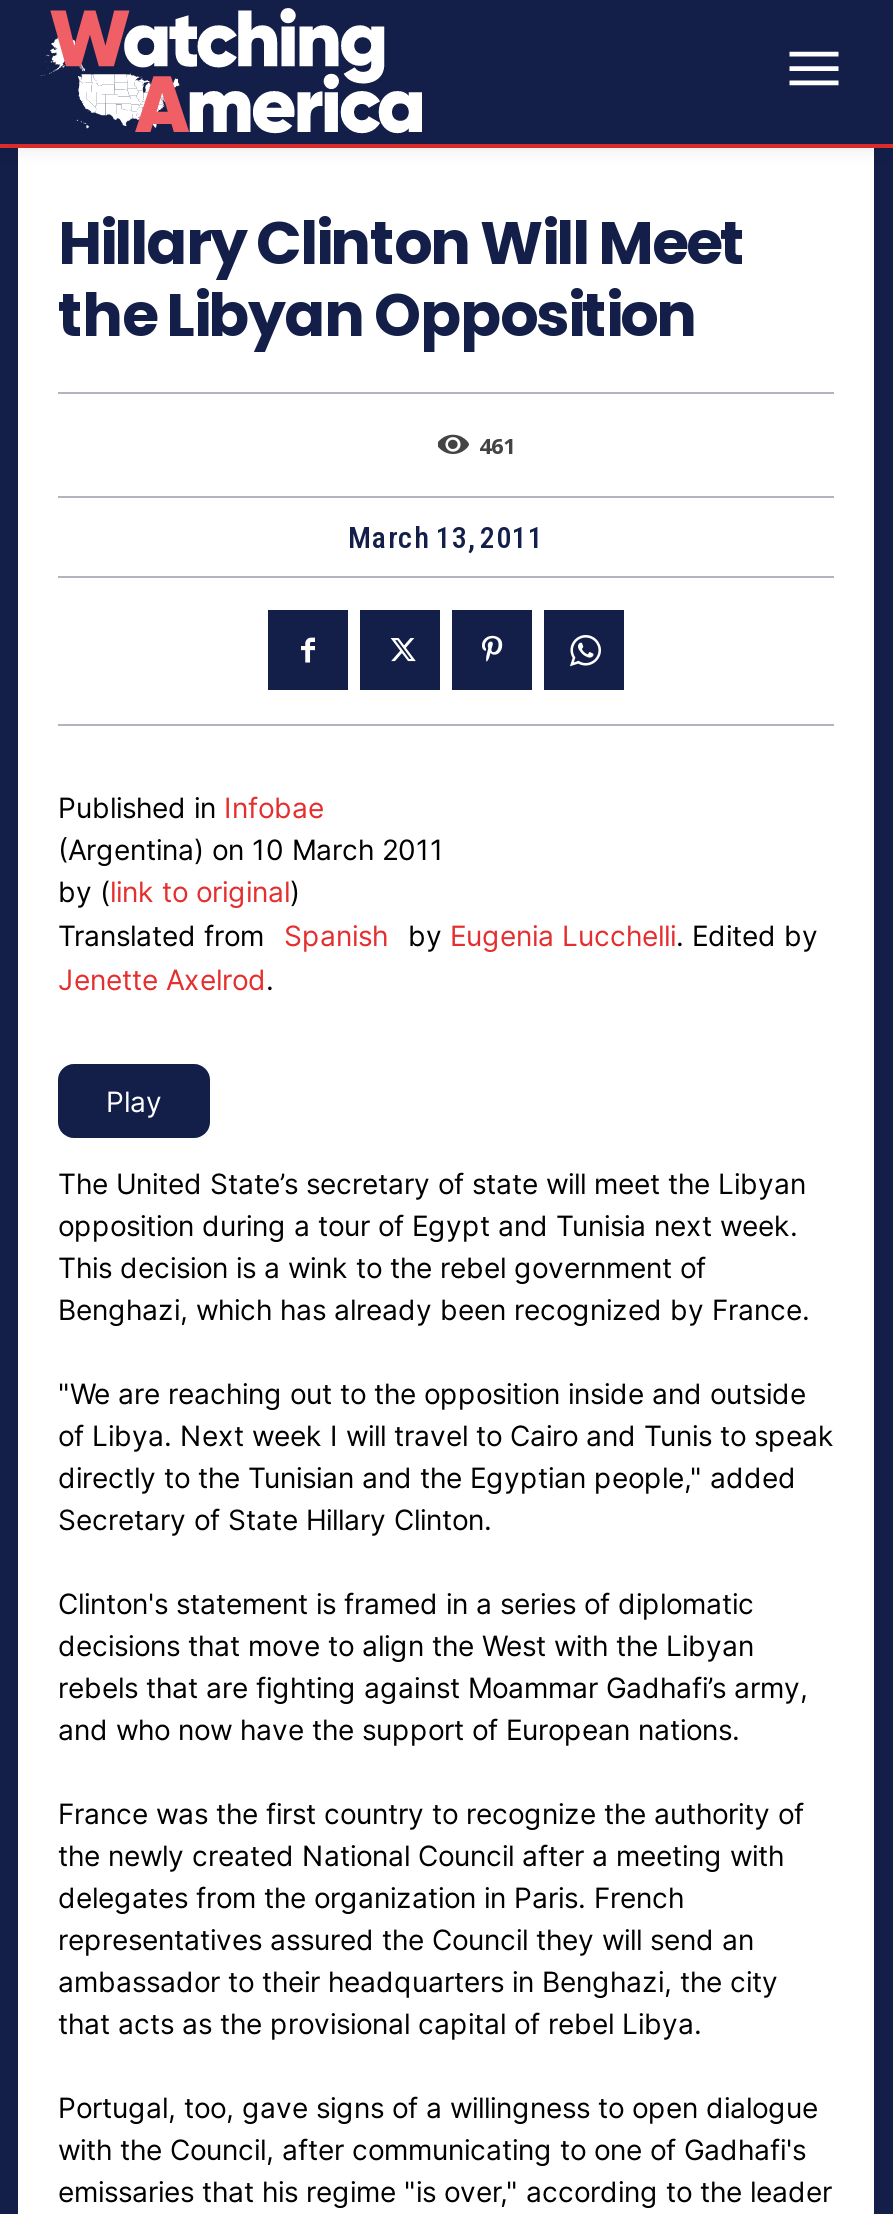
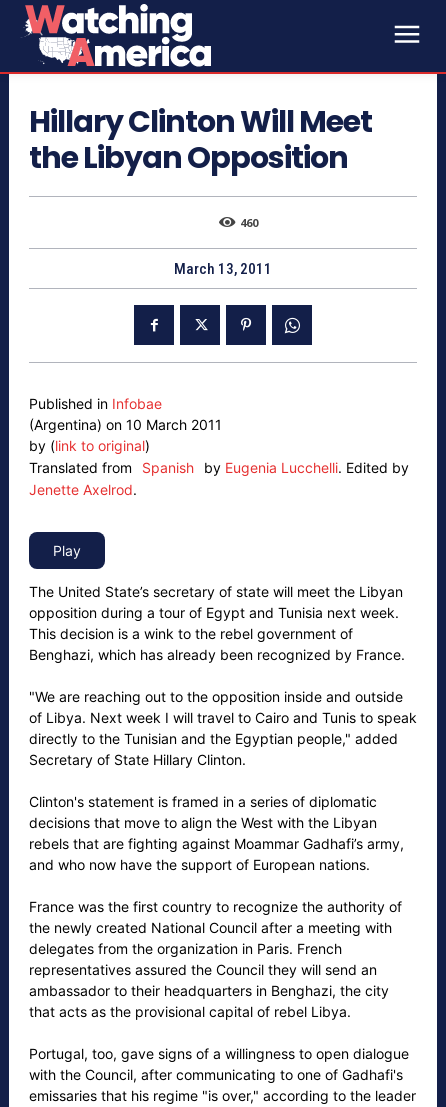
[479,430,515,460] 461 -> [239,215,257,230] 460

